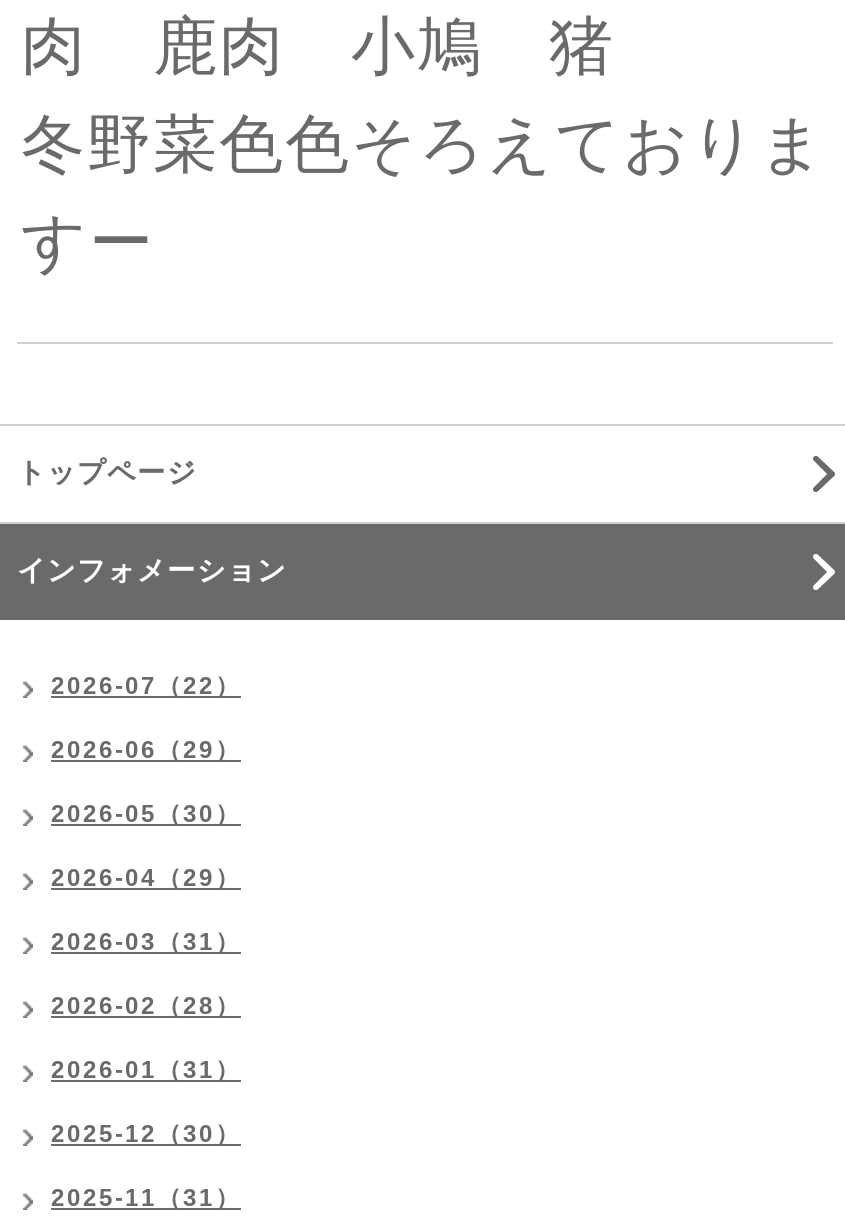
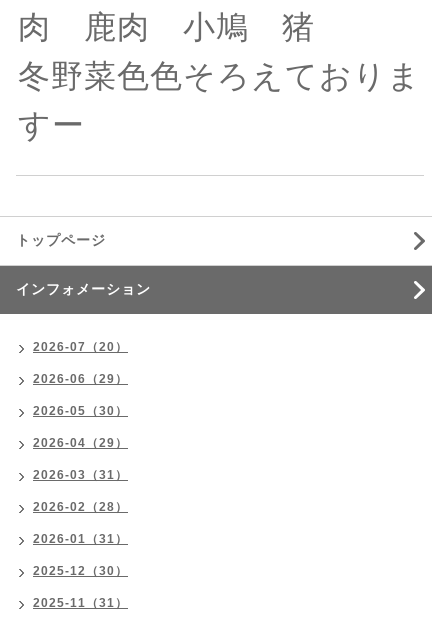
[51,672,241,700] 2026-07（22） -> [33,340,128,354] 2026-07（20）

